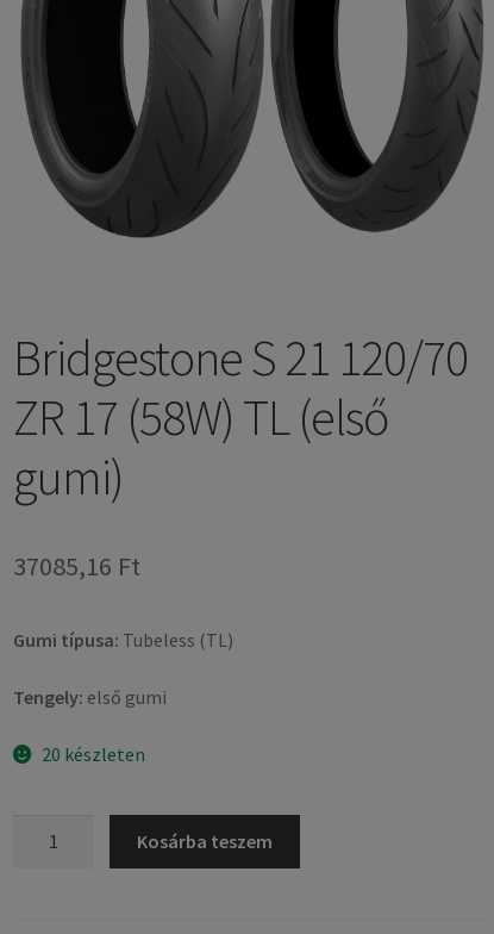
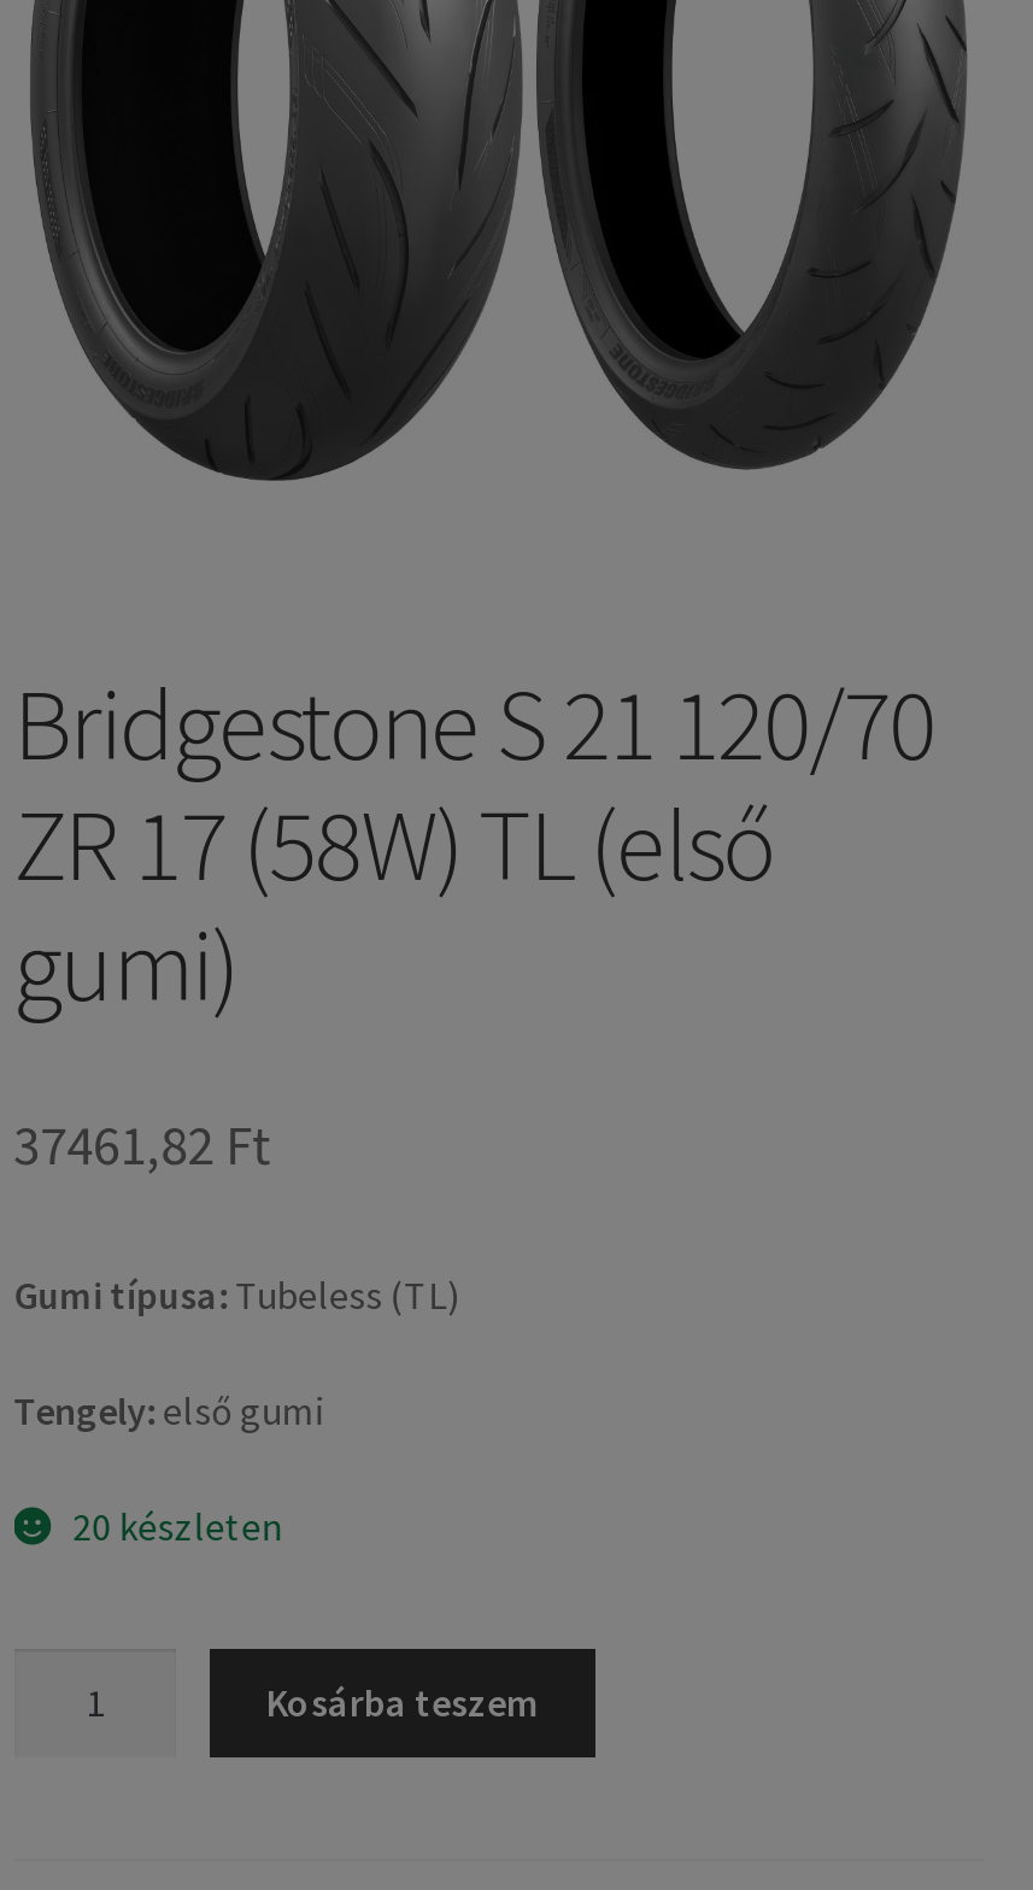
[13,549,140,583] 37085,16 Ft -> [14,1112,271,1179] 37461,82 Ft

